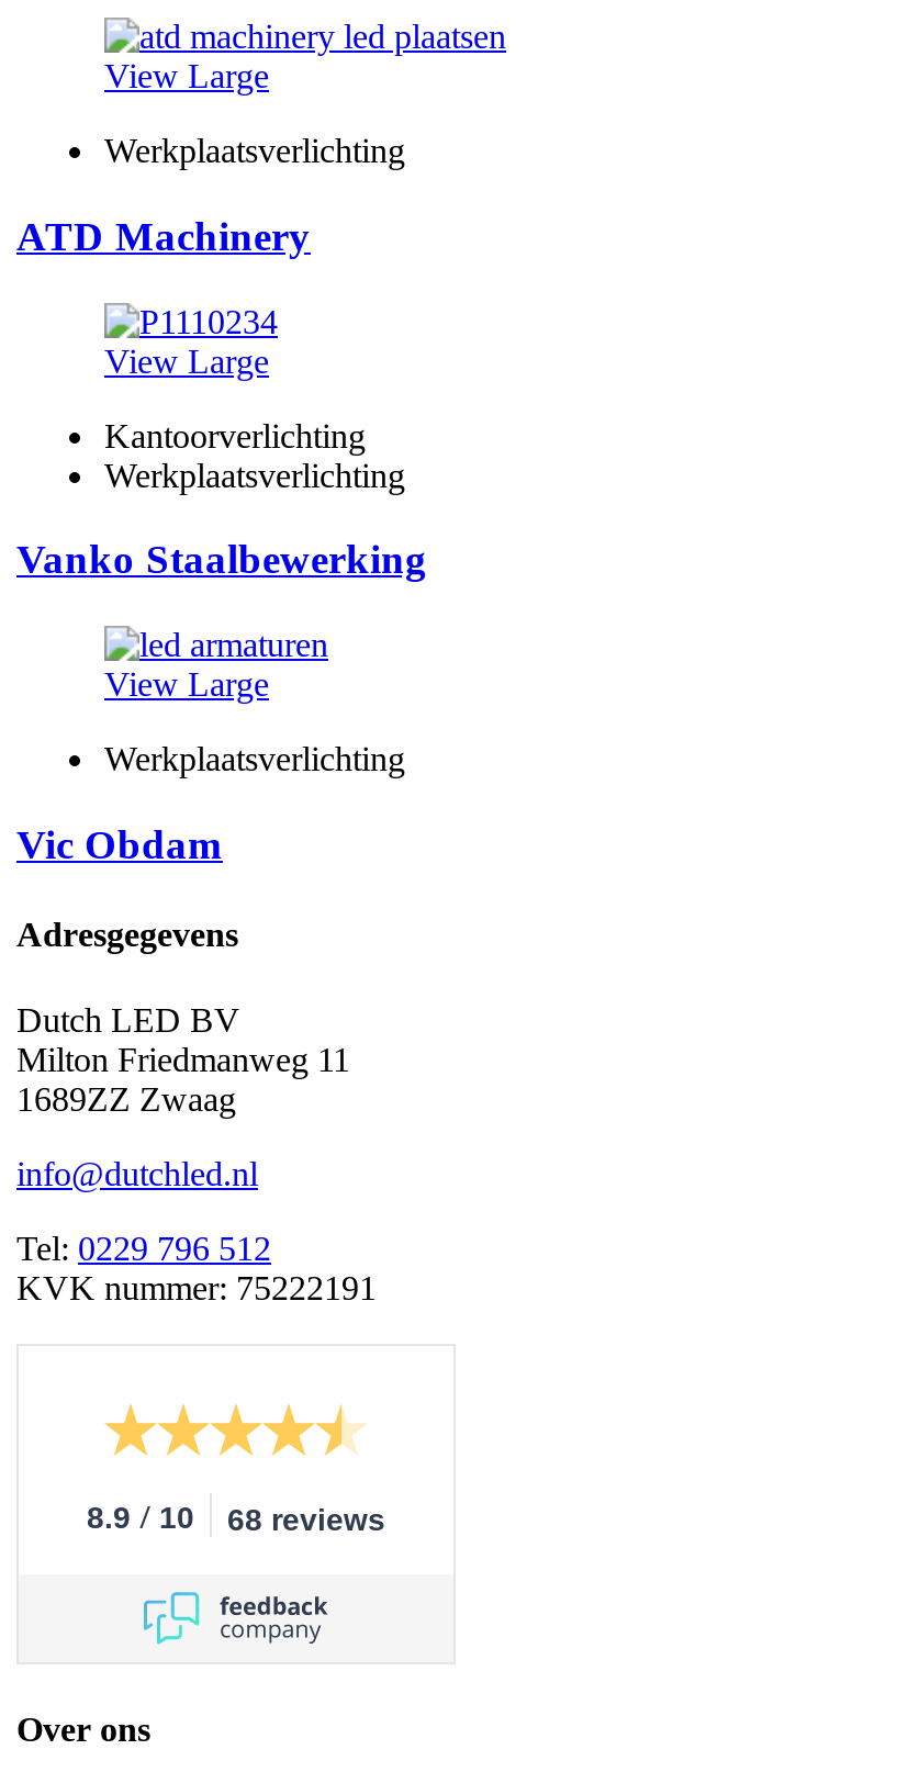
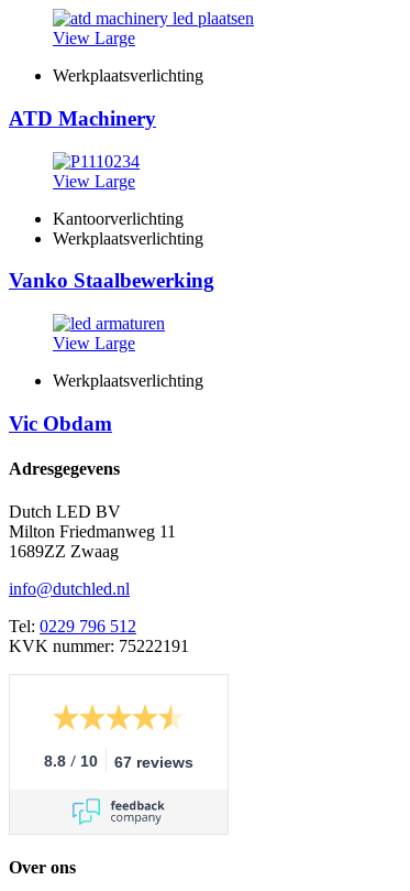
[87,1496,194,1537] 8.9 / 10 -> [44,750,98,771] 8.8 / 10
[227,1502,385,1537] 68 reviews -> [114,754,193,771] 67 reviews

